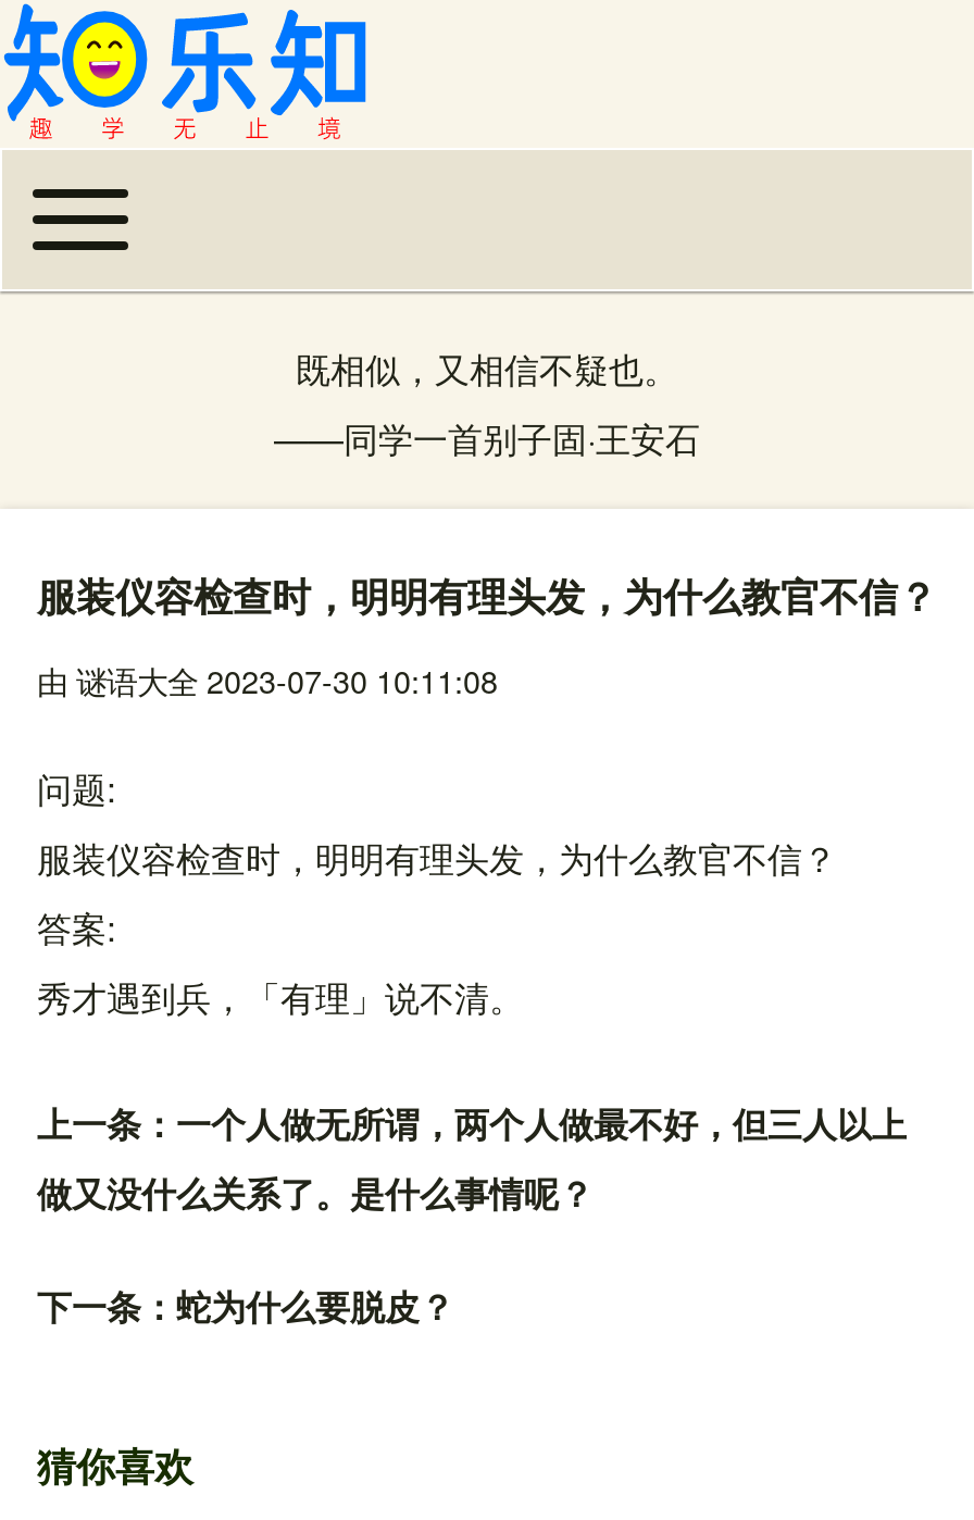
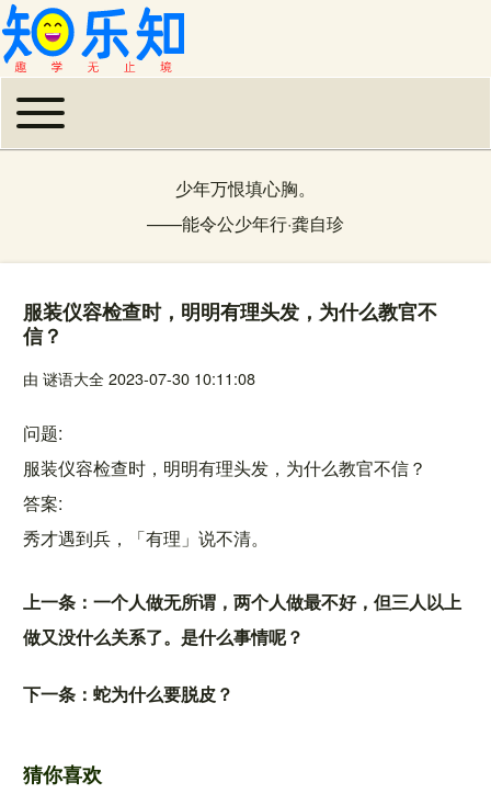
[274,344,700,463] 既相似，又相信不疑也。 | ——同学一首别子固·王安石 -> [147,175,344,236] 少年万恨填心胸。 | ——能令公少年行·龚自珍

